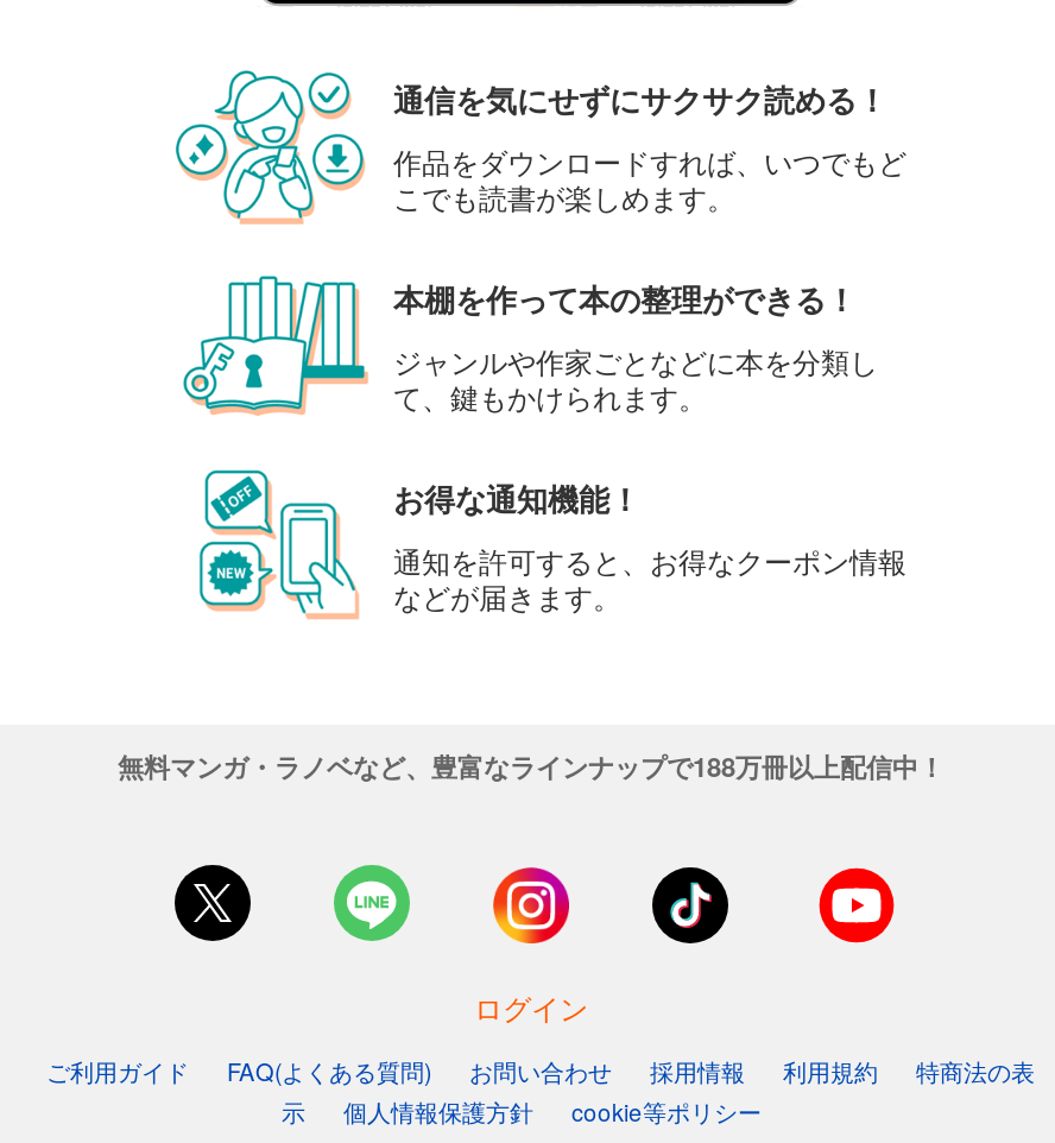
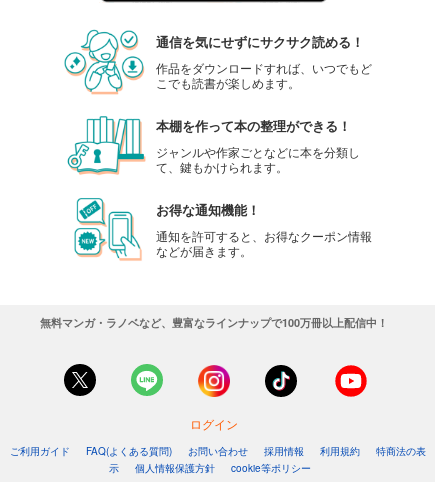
[118,749,945,784] 無料マンガ・ラノベなど、豊富なラインナップで188万冊以上配信中！ -> [40,315,388,330] 無料マンガ・ラノベなど、豊富なラインナップで100万冊以上配信中！

